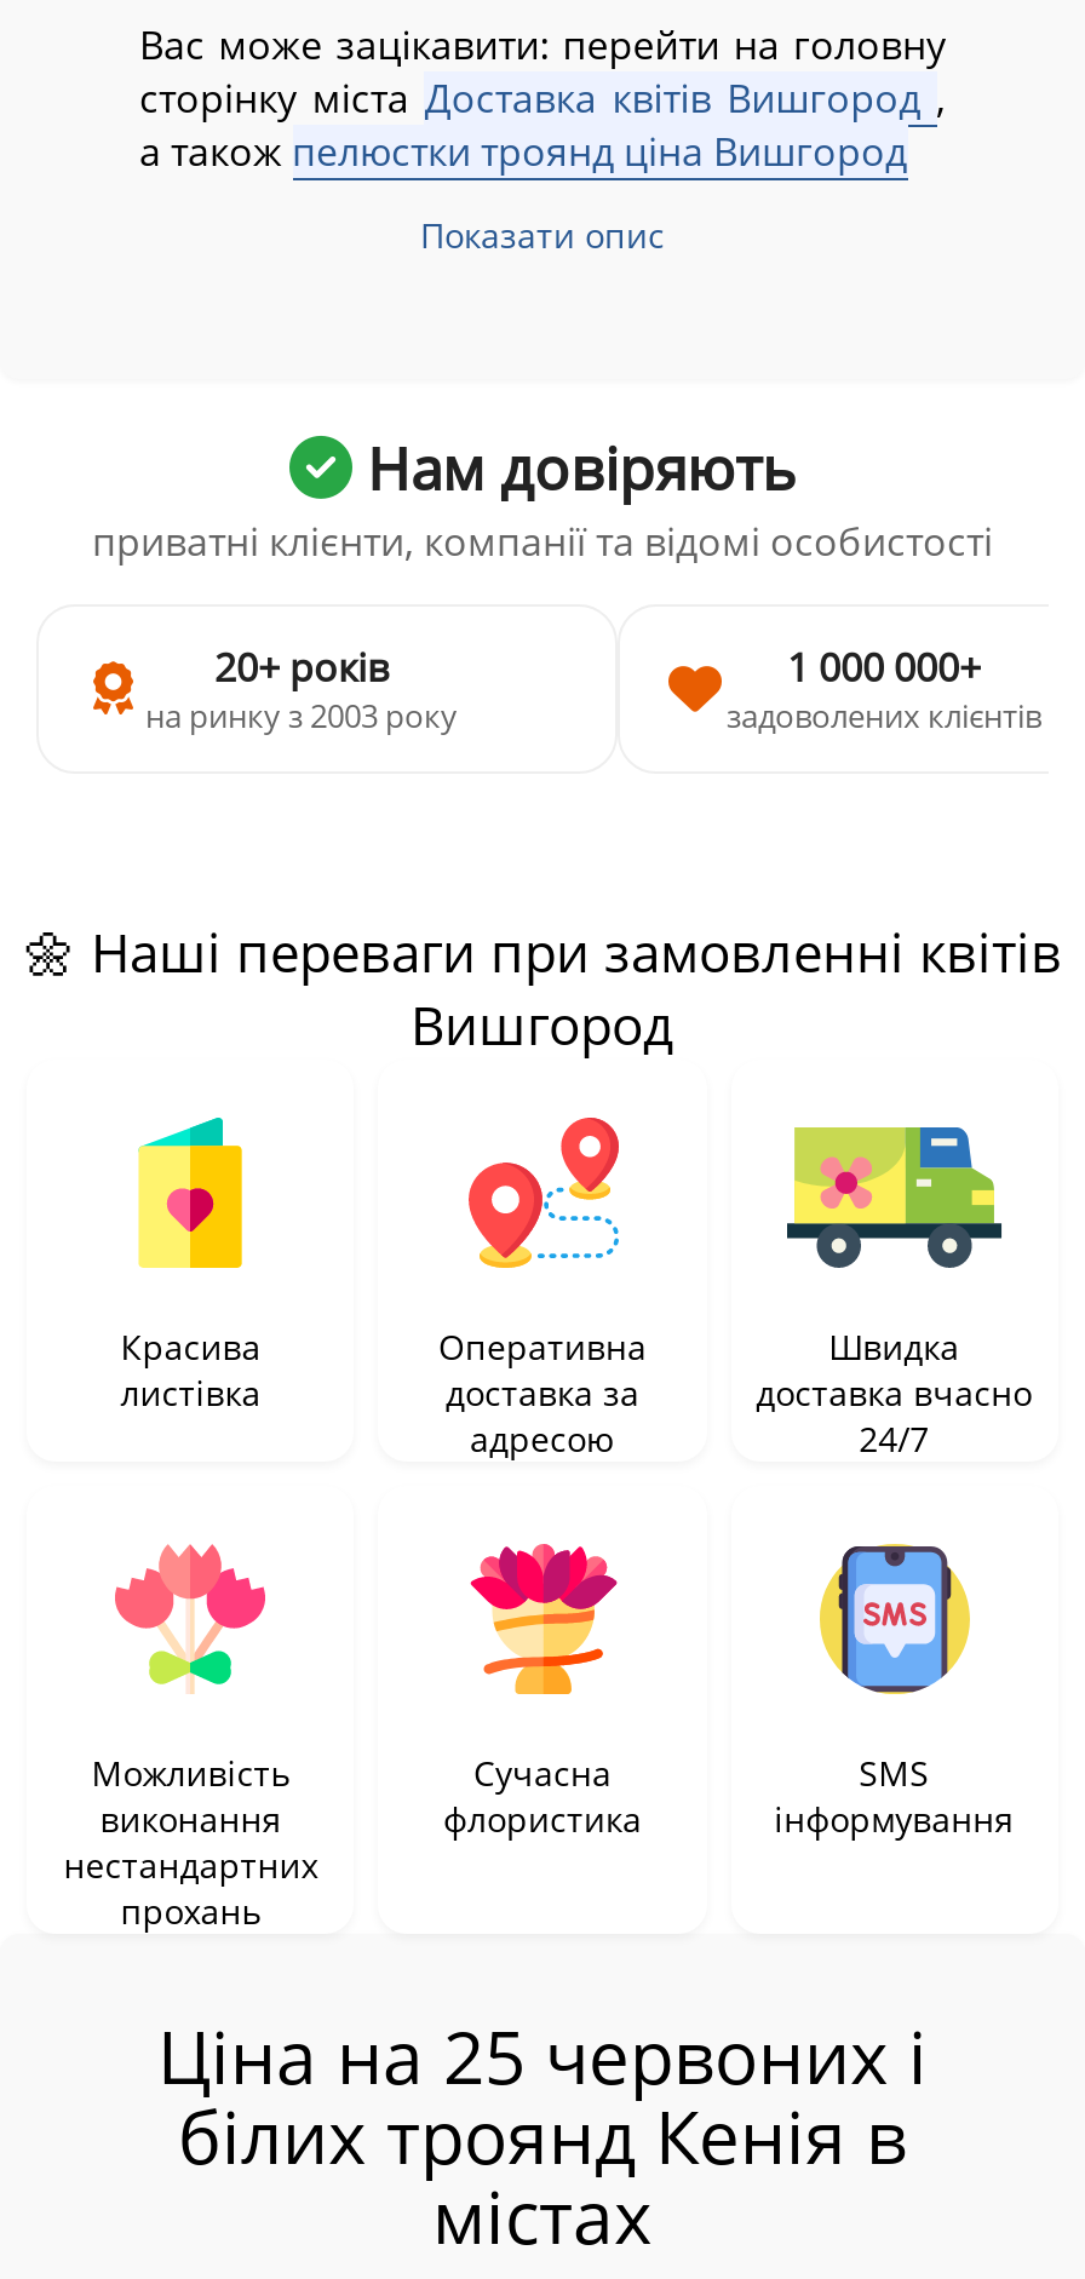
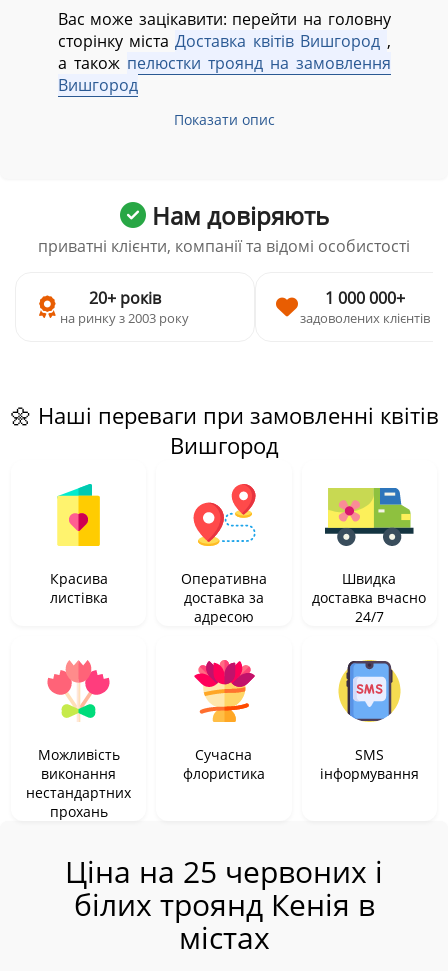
[139,125,907,178] а також пелюстки троянд ціна Вишгород -> [57,52,390,96] а також пелюстки троянд на замовлення | Вишгород

